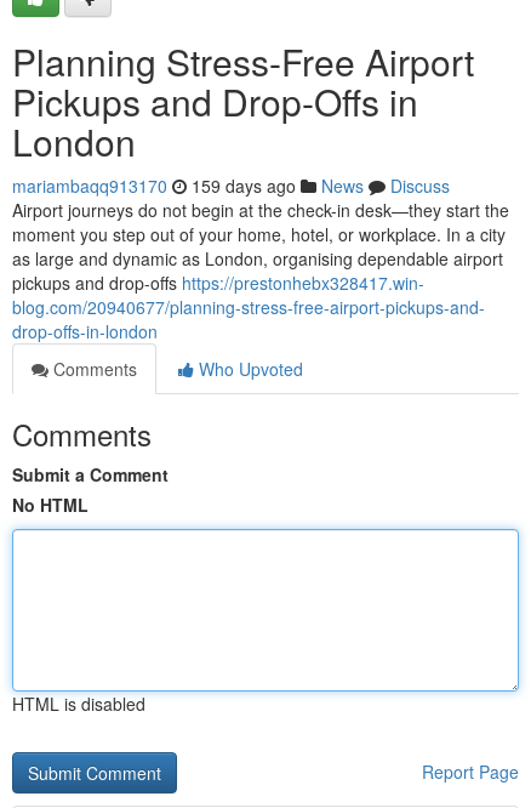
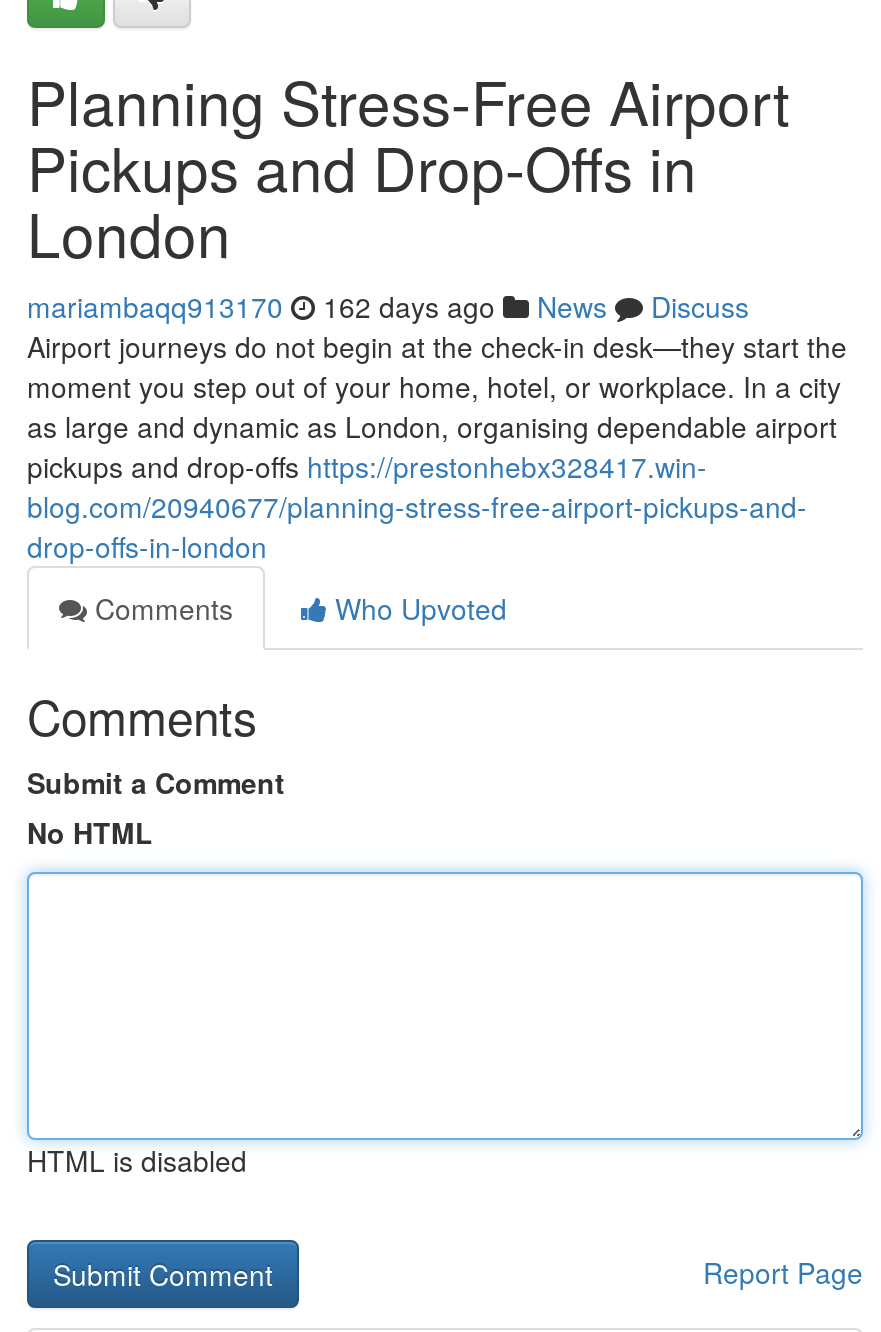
[12,173,450,198] mariambaqq913170 159 days ago News Discuss -> [27,286,749,326] mariambaqq913170 162 days ago News Discuss

